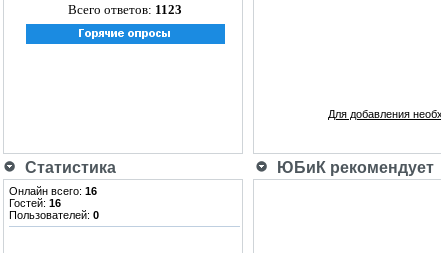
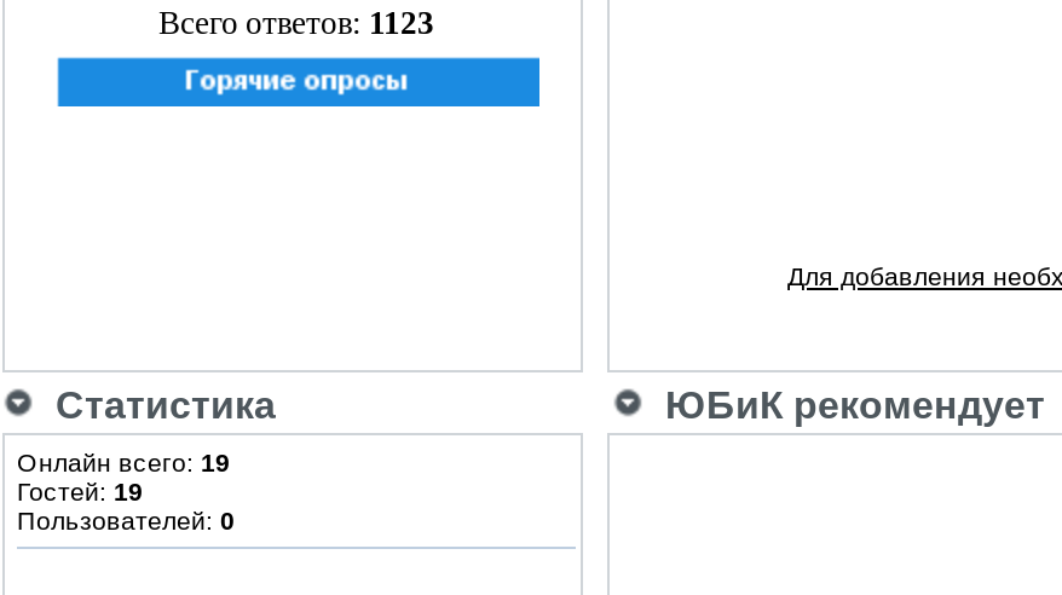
[9,185,97,197] Онлайн всего: 16 -> [17,447,230,476] Онлайн всего: 19
[9,197,61,209] Гостей: 16 -> [17,476,143,506] Гостей: 19

